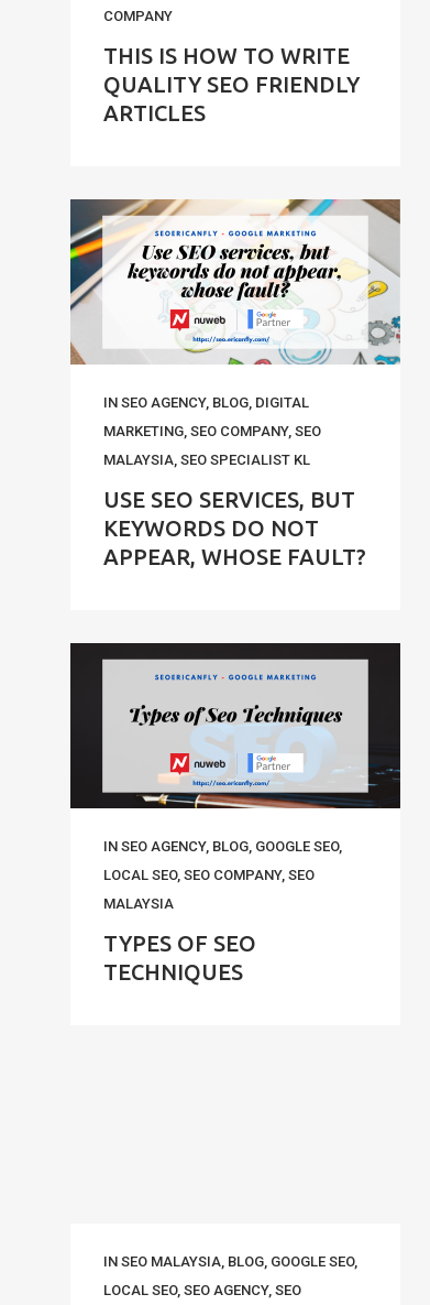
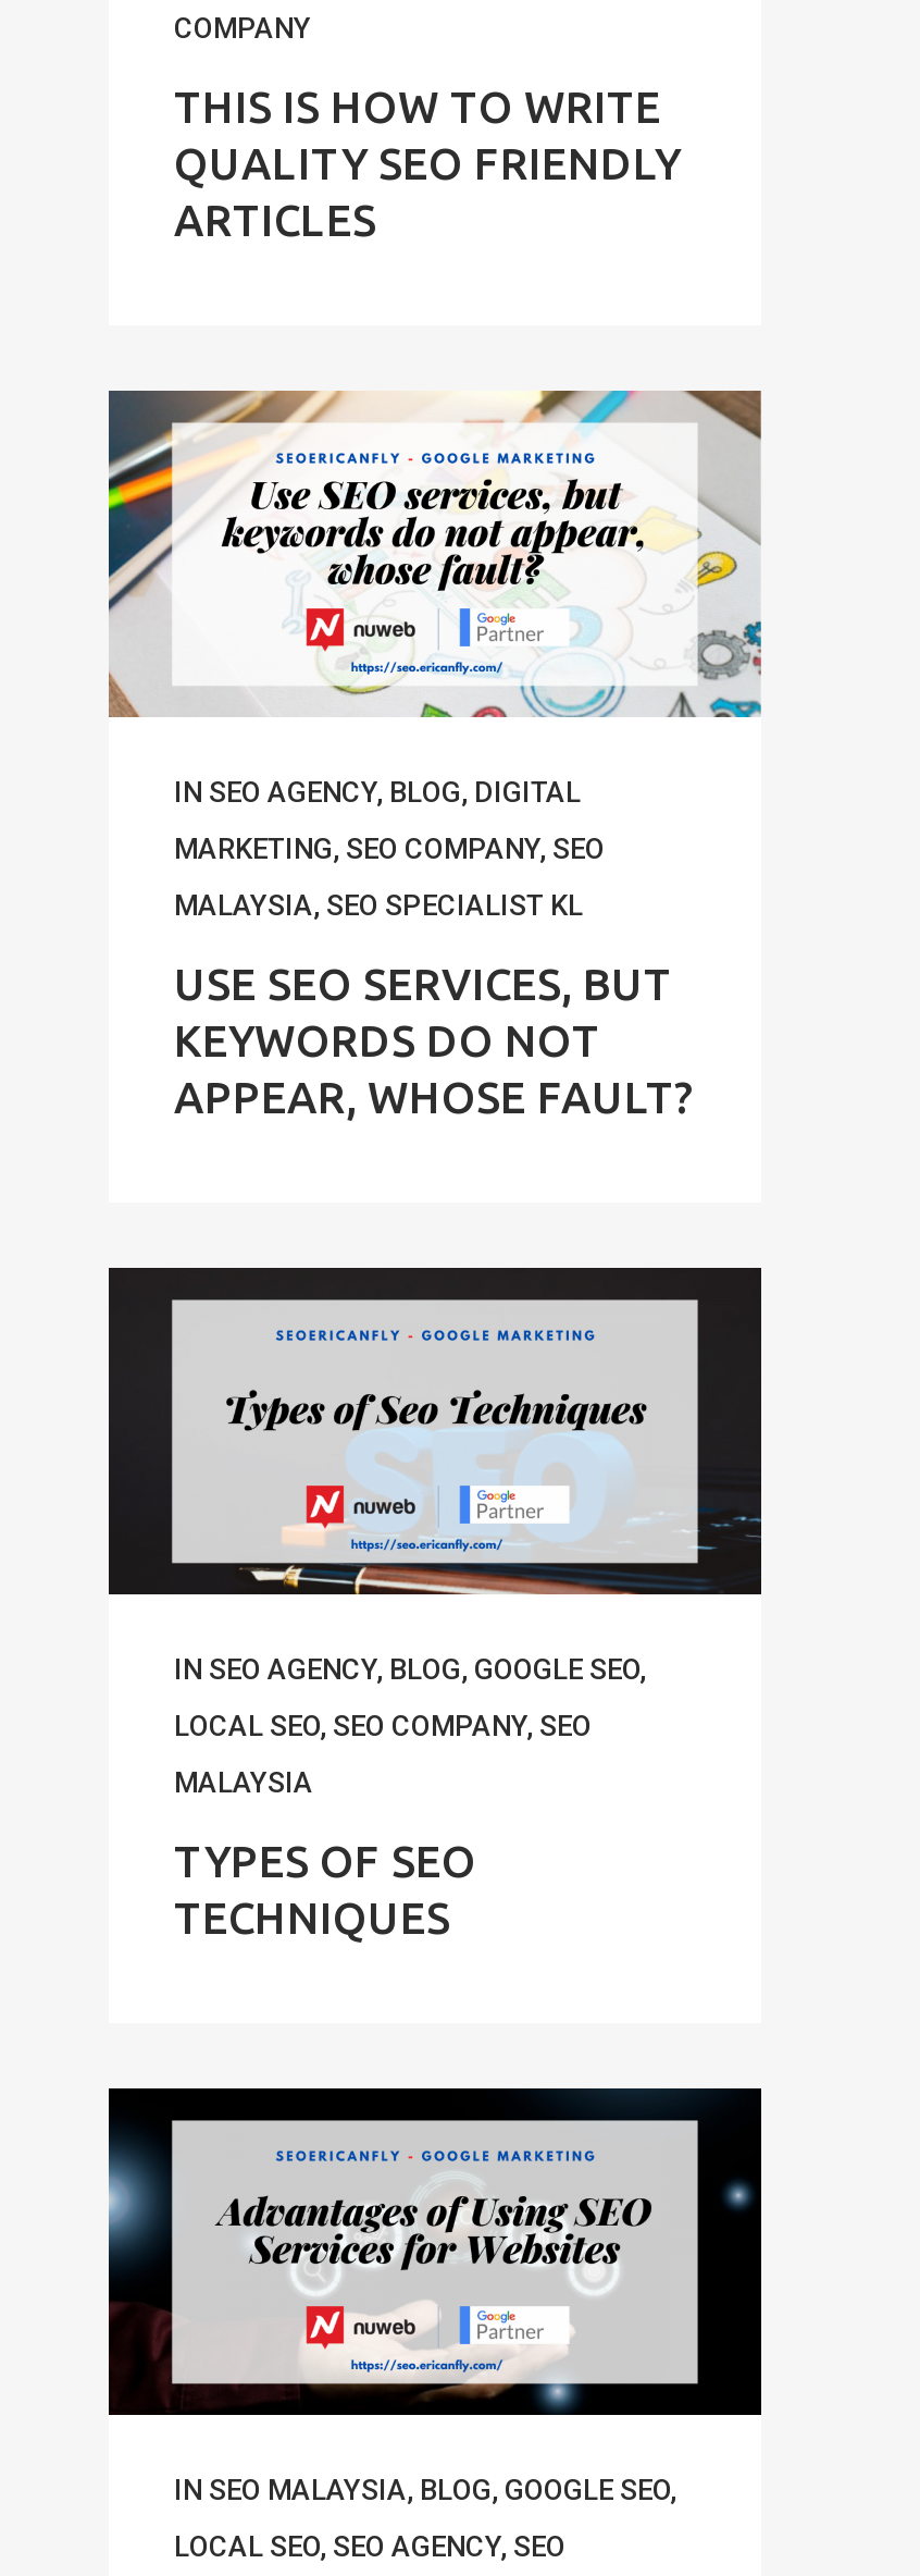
none -> [107,2086,763,2417] [image]

